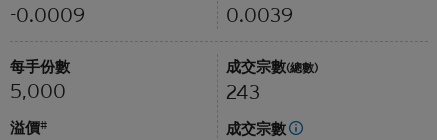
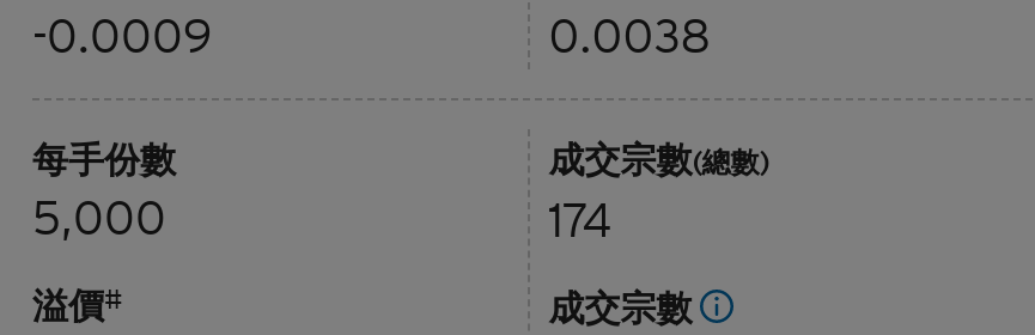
[226,4,293,26] 0.0039 -> [548,9,711,61] 0.0038
[226,81,260,103] 243 -> [548,195,613,247] 174

